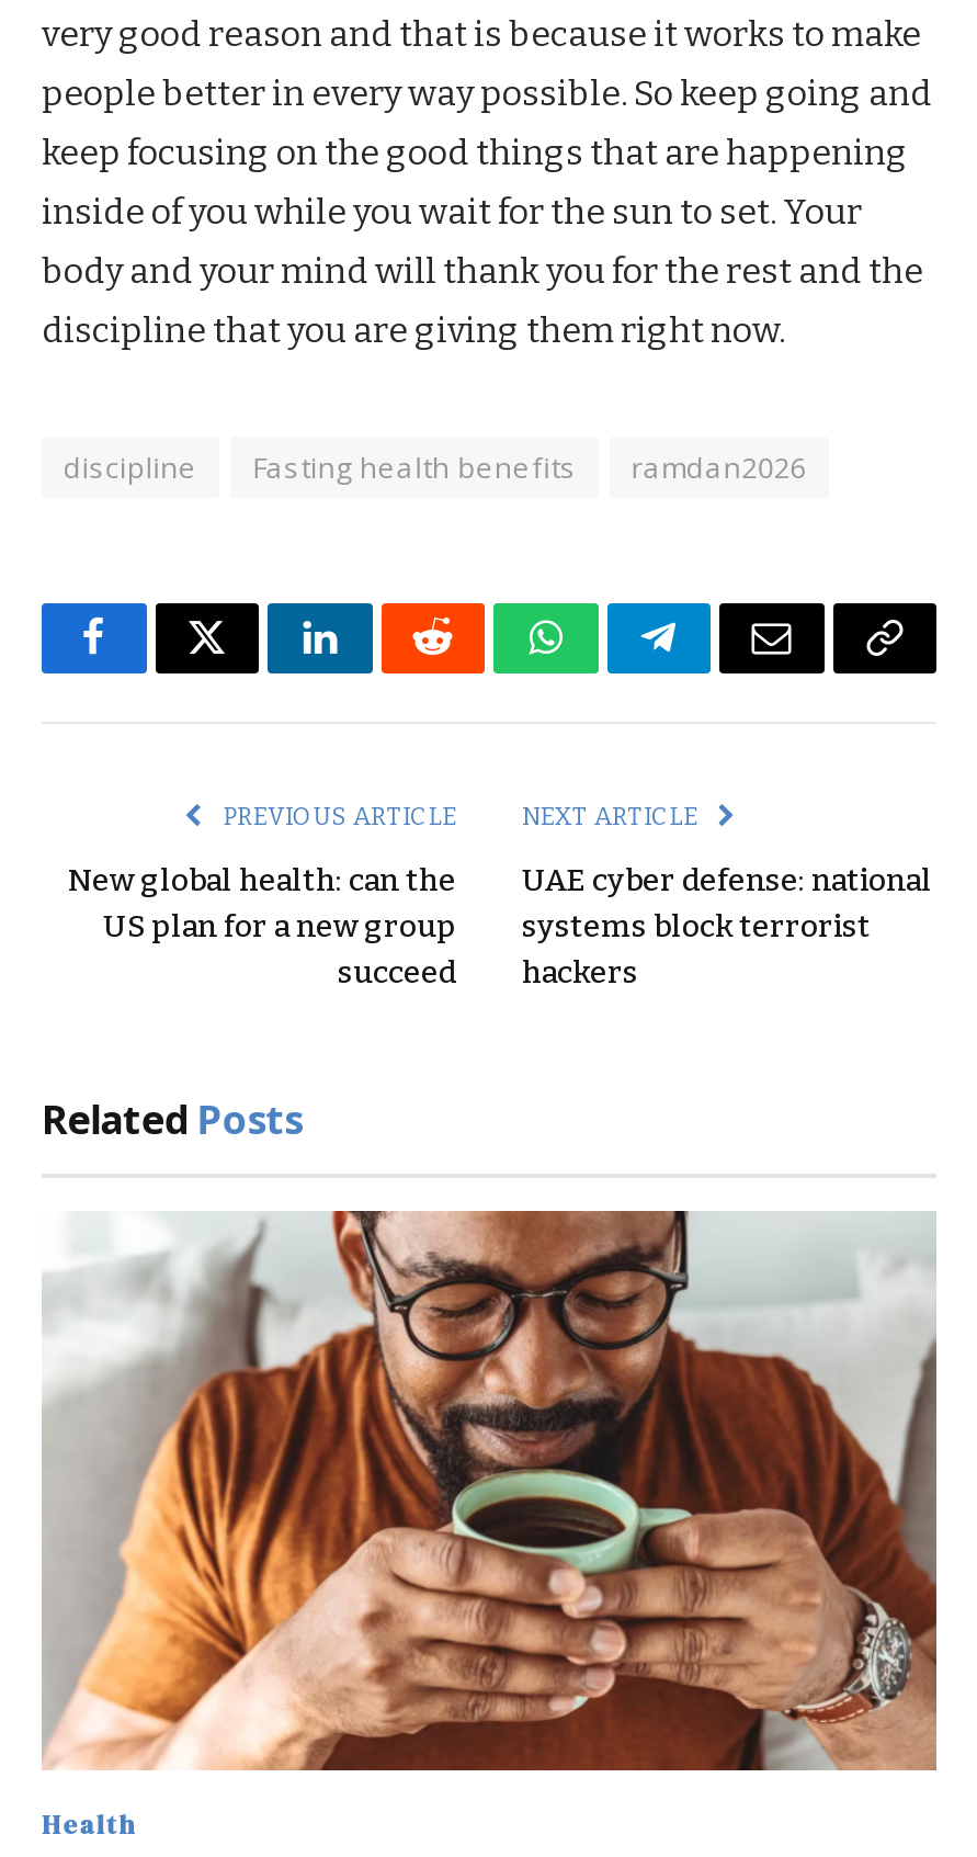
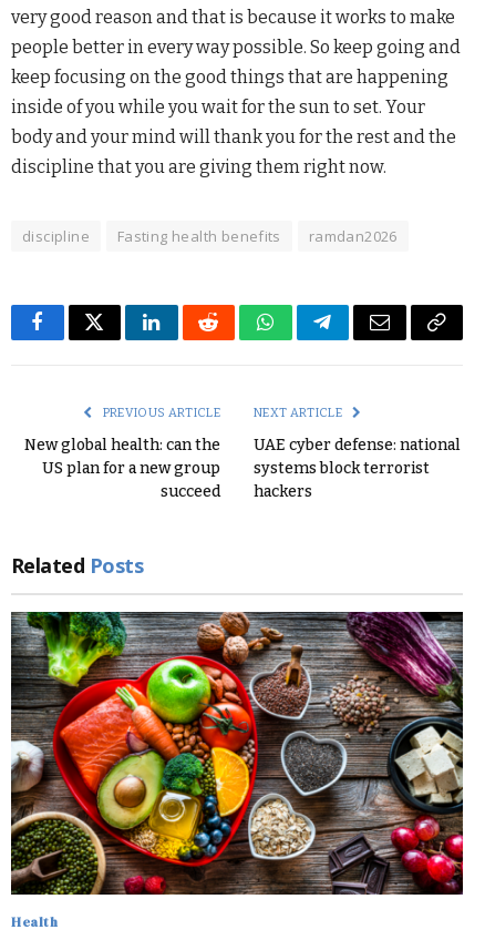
[42,1210,939,1771] [image] -> [10,611,464,896] [image]

